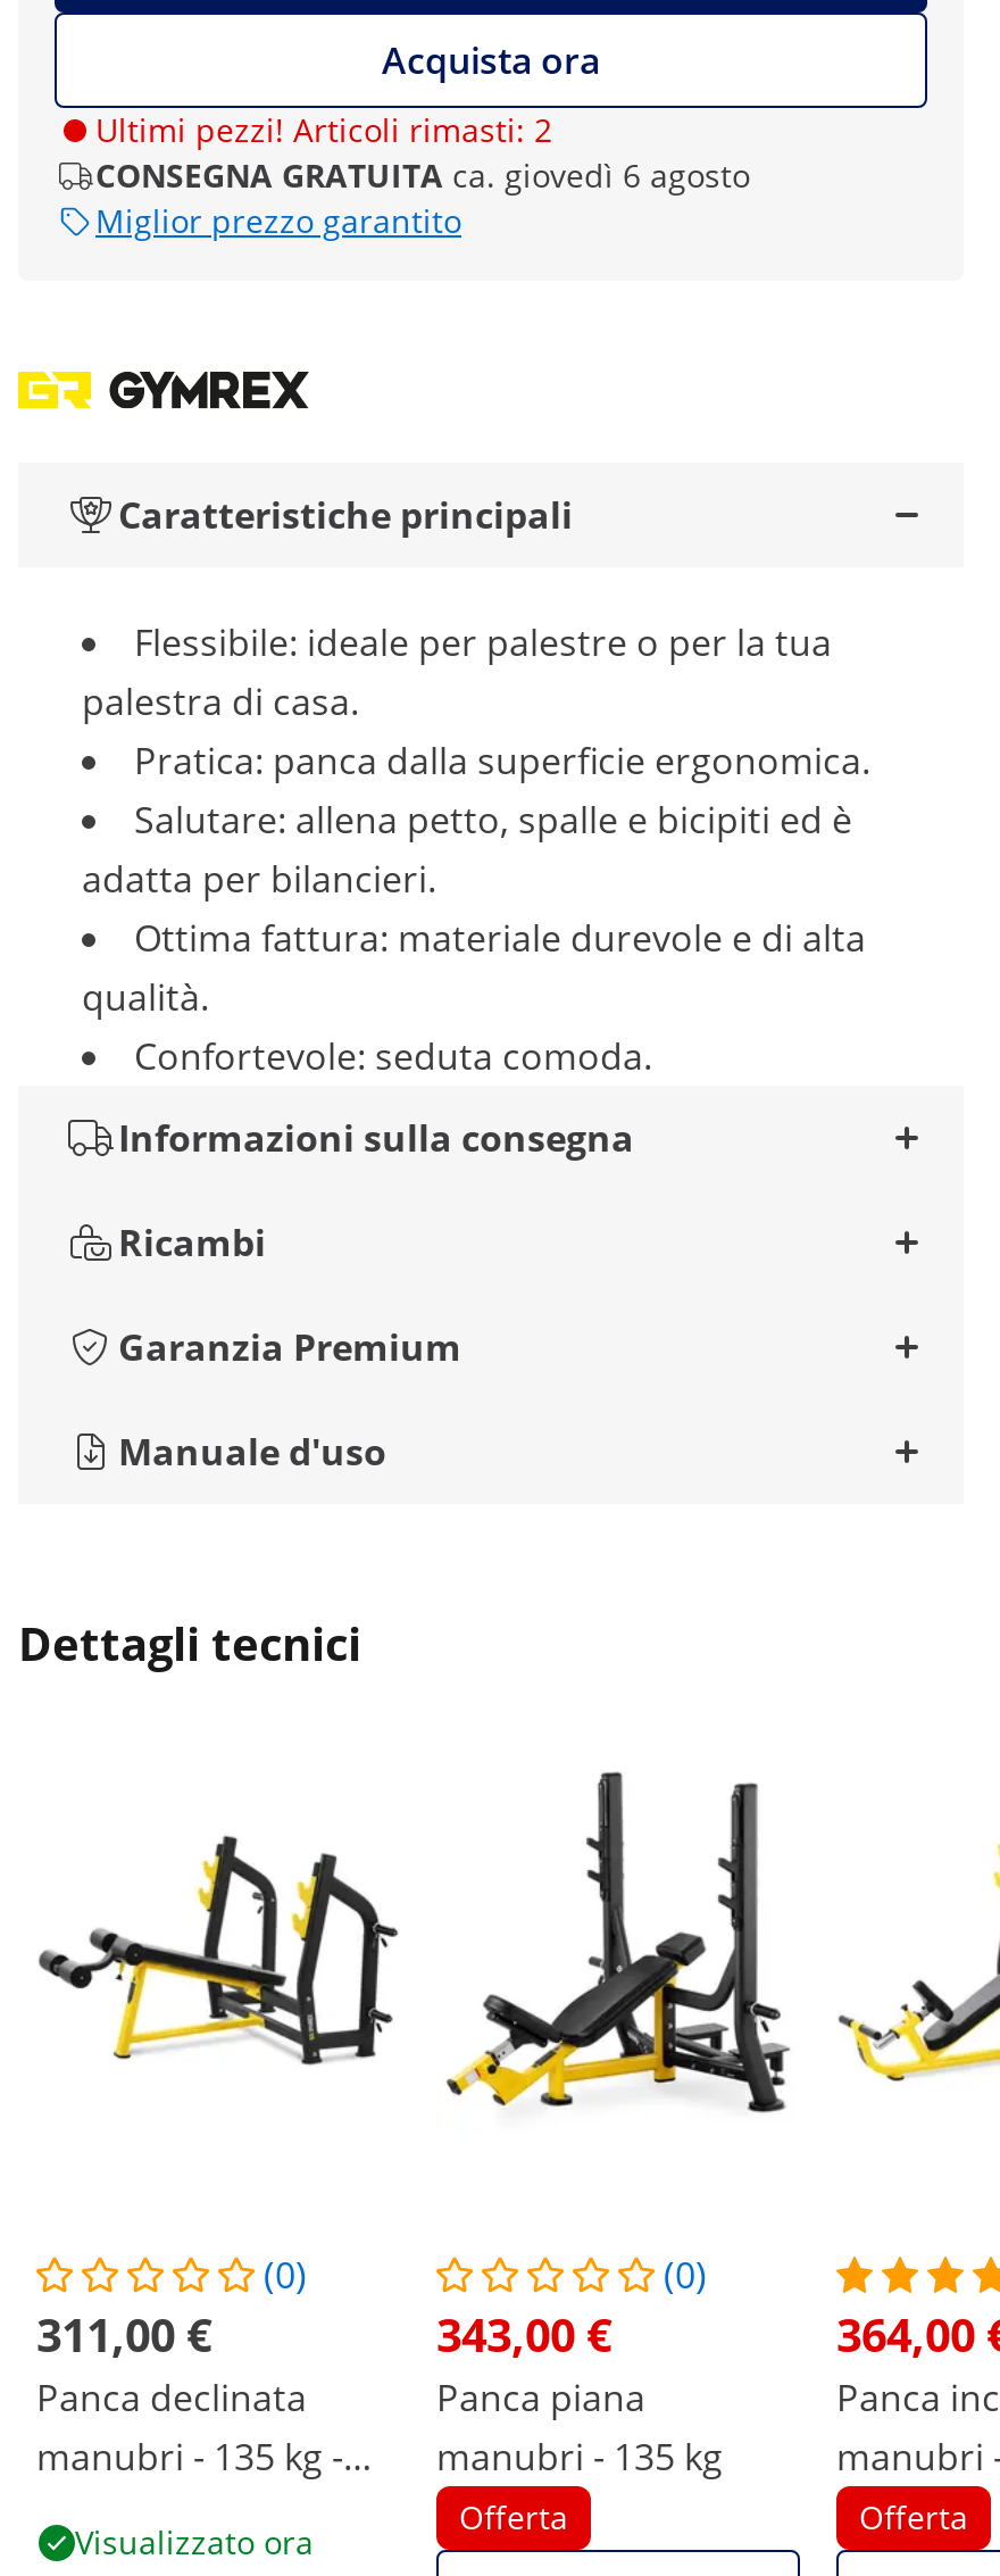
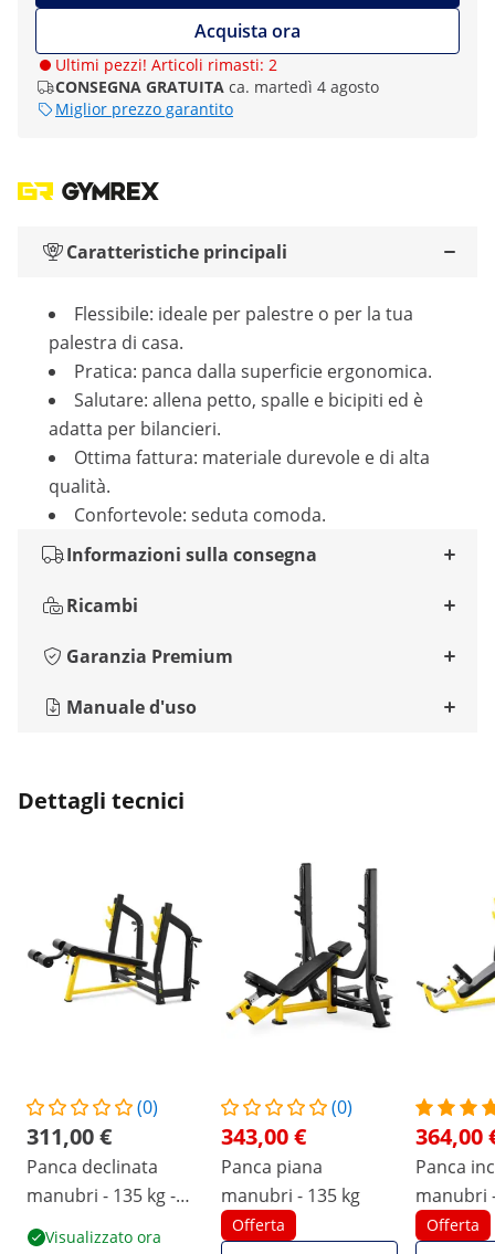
[95,153,750,197] CONSEGNA GRATUITA ca. giovedì 6 agosto -> [55,76,379,97] CONSEGNA GRATUITA ca. martedì 4 agosto

